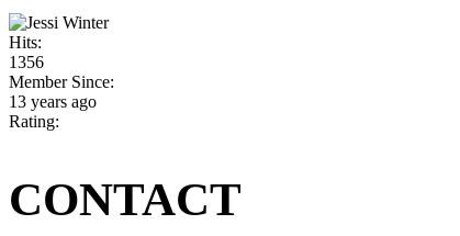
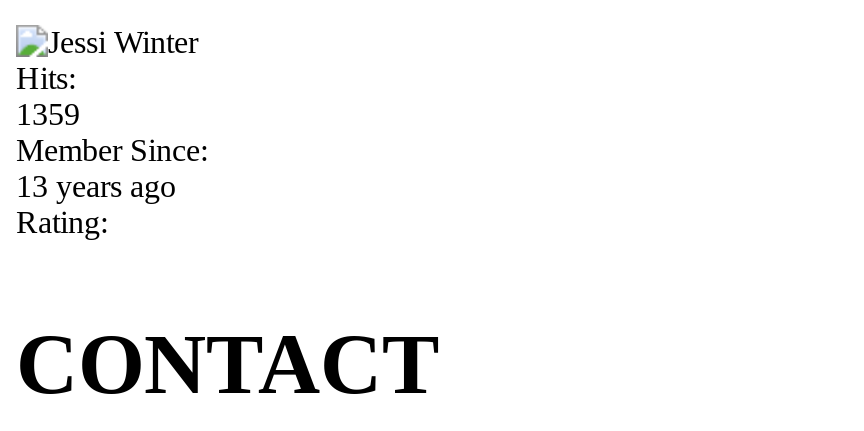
[9,52,44,71] 1356 -> [16,96,80,130] 1359

